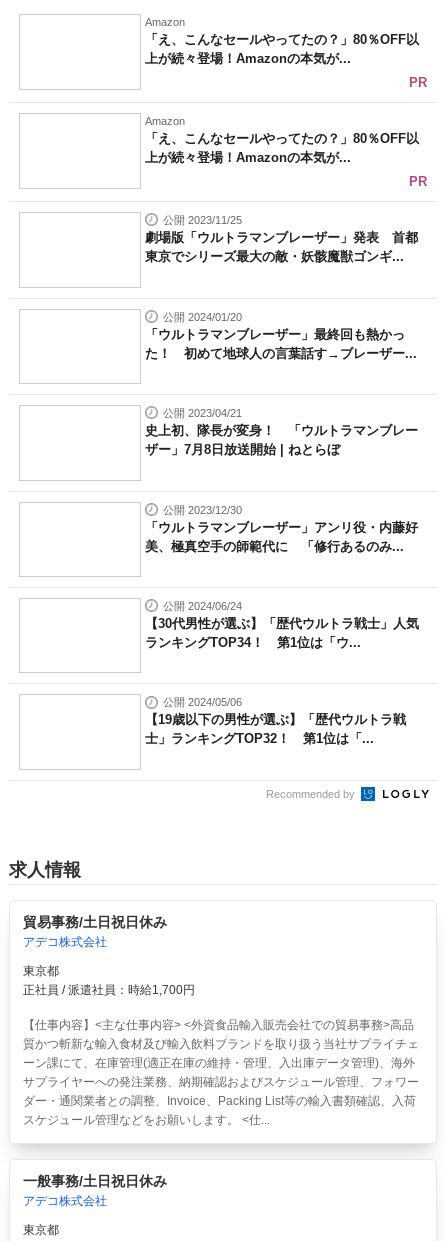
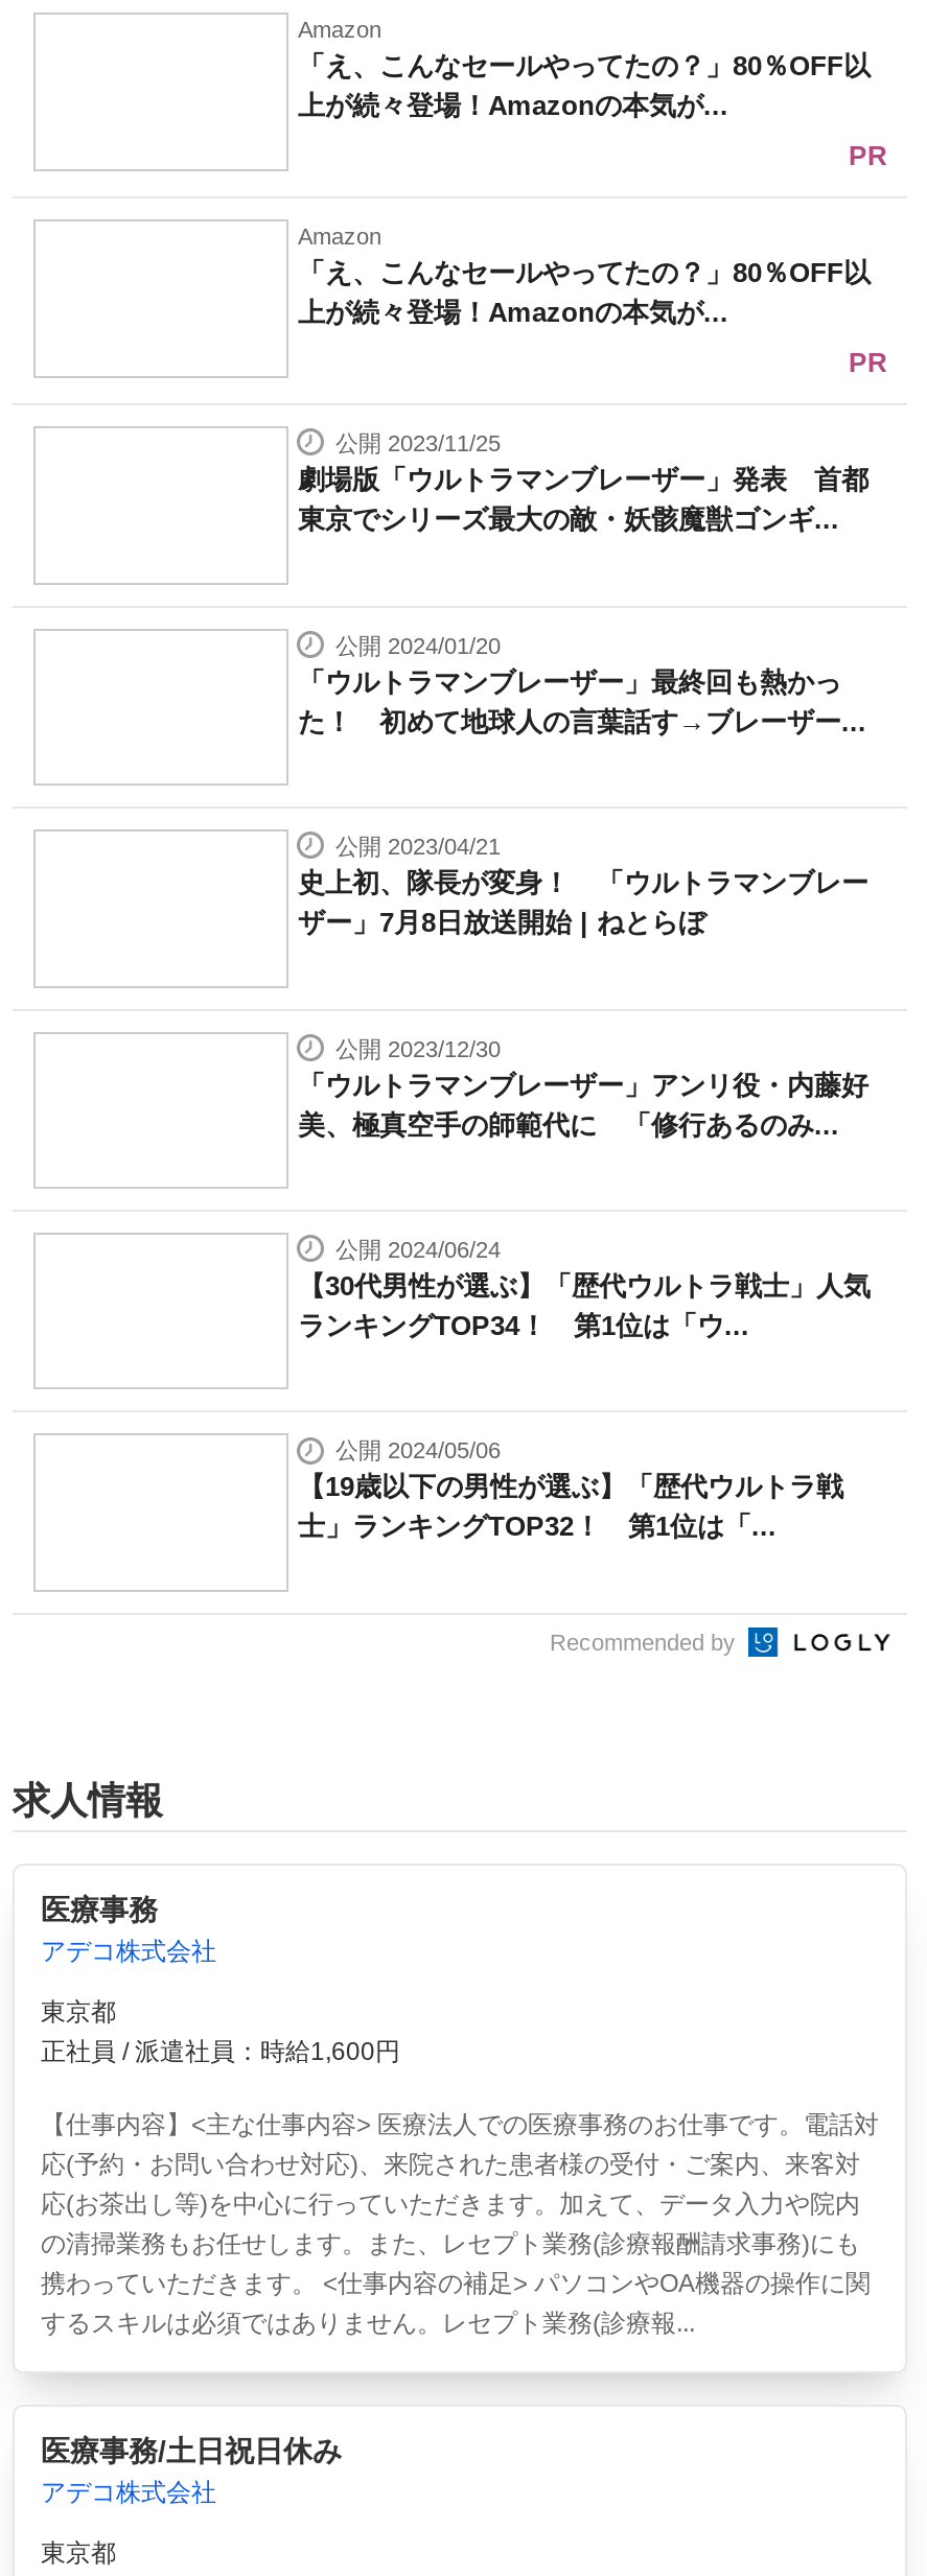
[22,914,166,930] 貿易事務/土日祝日休み -> [41,1894,158,1927] 医療事務
[22,983,194,997] 正社員 / 派遣社員：時給1,700円 -> [41,2038,400,2067] 正社員 / 派遣社員：時給1,600円
[22,1018,418,1127] 【仕事内容】<主な仕事内容> <外資食品輸入販売会社での貿易事務>高品 | 質かつ斬新な輸入食材及び輸入飲料ブランドを取り扱う当社サプライチェ | ーン課にて、在庫管理(適正在庫の維持・管理、入出庫データ管理)、海外 | サプライヤーへの発注業務、納期確認およびスケジュール管理、フォワー | ダー・通関業者との調整、Invoice、Packing List等の輸入書類確認、入荷 | スケジュール管理などをお願いします。 <仕... -> [41,2111,879,2339] 【仕事内容】<主な仕事内容> 医療法人での医療事務のお仕事です。電話対 | 応(予約・お問い合わせ対応)、来院された患者様の受付・ご案内、来客対 | 応(お茶出し等)を中心に行っていただきます。加えて、データ入力や院内 | の清掃業務もお任せします。また、レセプト業務(診療報酬請求事務)にも | 携わっていただきます。 <仕事内容の補足> パソコンやOA機器の操作に関 | するスキルは必須ではありません。レセプト業務(診療報...
[22,1173,166,1189] 一般事務/土日祝日休み -> [41,2435,342,2468] 医療事務/土日祝日休み

